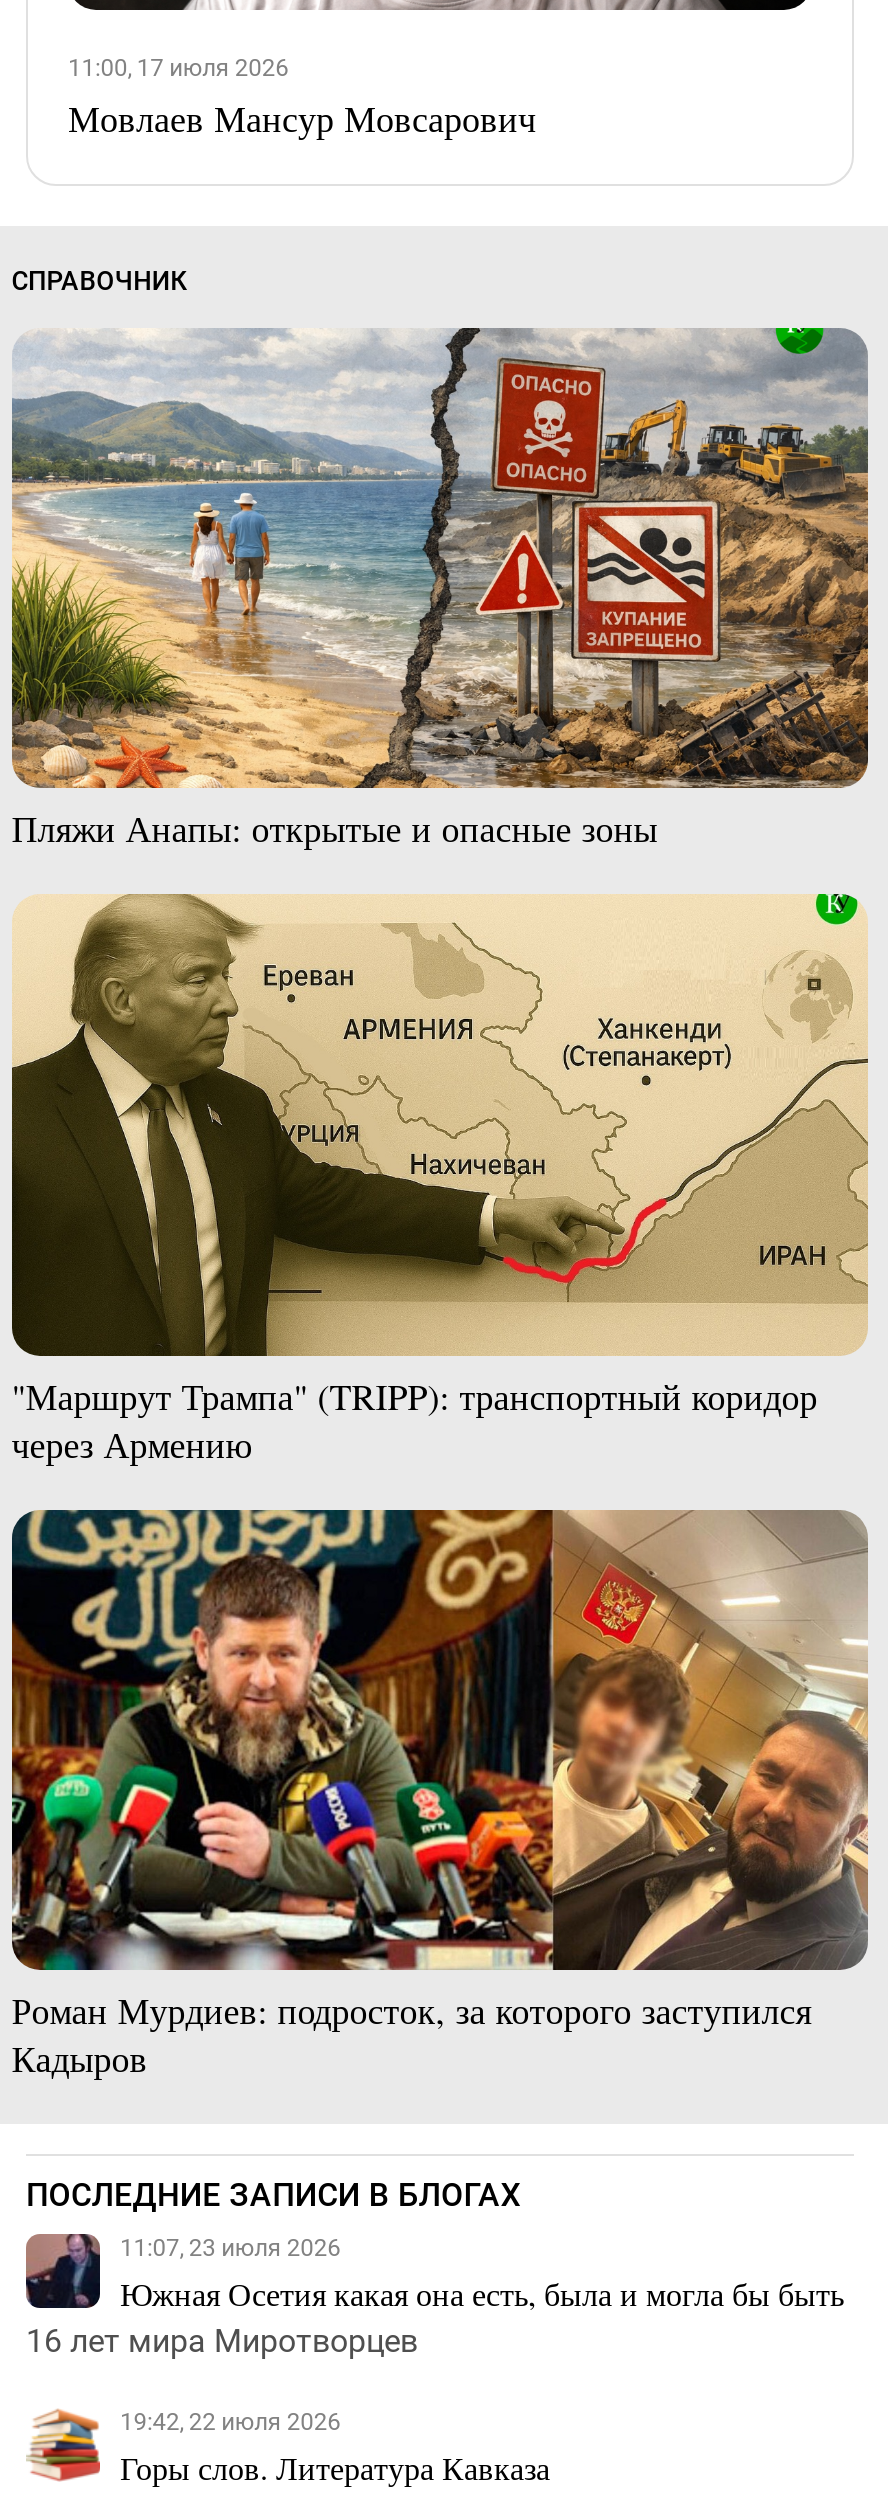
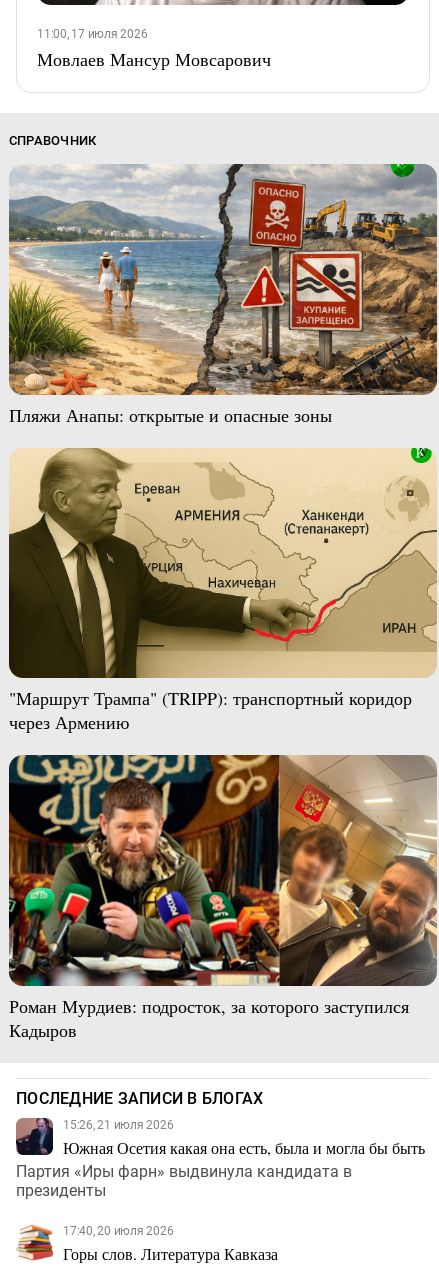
[120,2235,341,2263] 11:07, 23 июля 2026 -> [63,1117,173,1131] 15:26, 21 июля 2026
[26,2323,418,2361] 16 лет мира Миротворцев -> [16,1161,352,1199] Партия «Иры фарн» выдвинула кандидата в | президенты
[120,2409,341,2437] 19:42, 22 июля 2026 -> [63,1223,173,1237] 17:40, 20 июля 2026

